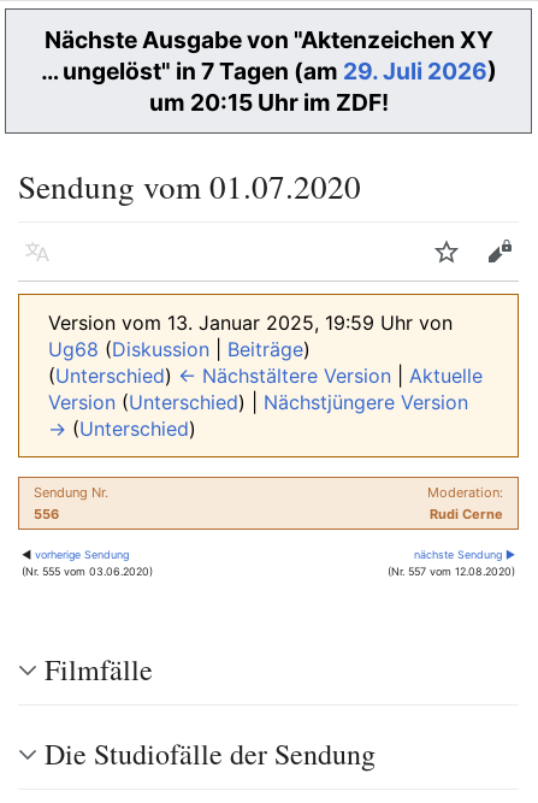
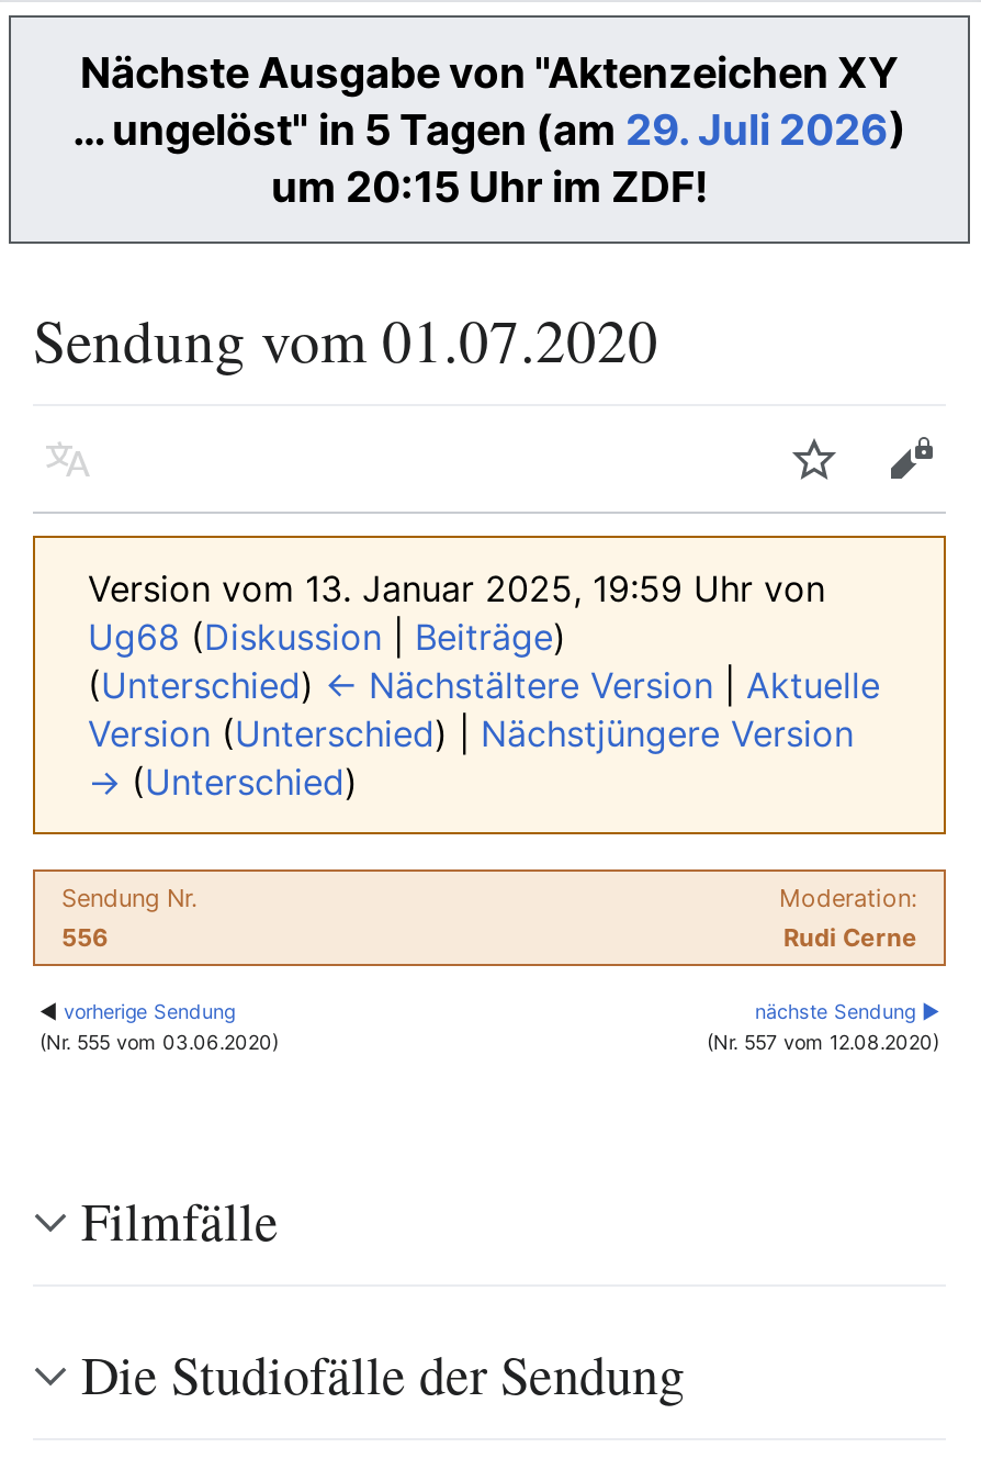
[40,57,496,85] … ungelöst" in 7 Tagen (am 29. Juli 2026) -> [72,103,906,156] … ungelöst" in 5 Tagen (am 29. Juli 2026)

